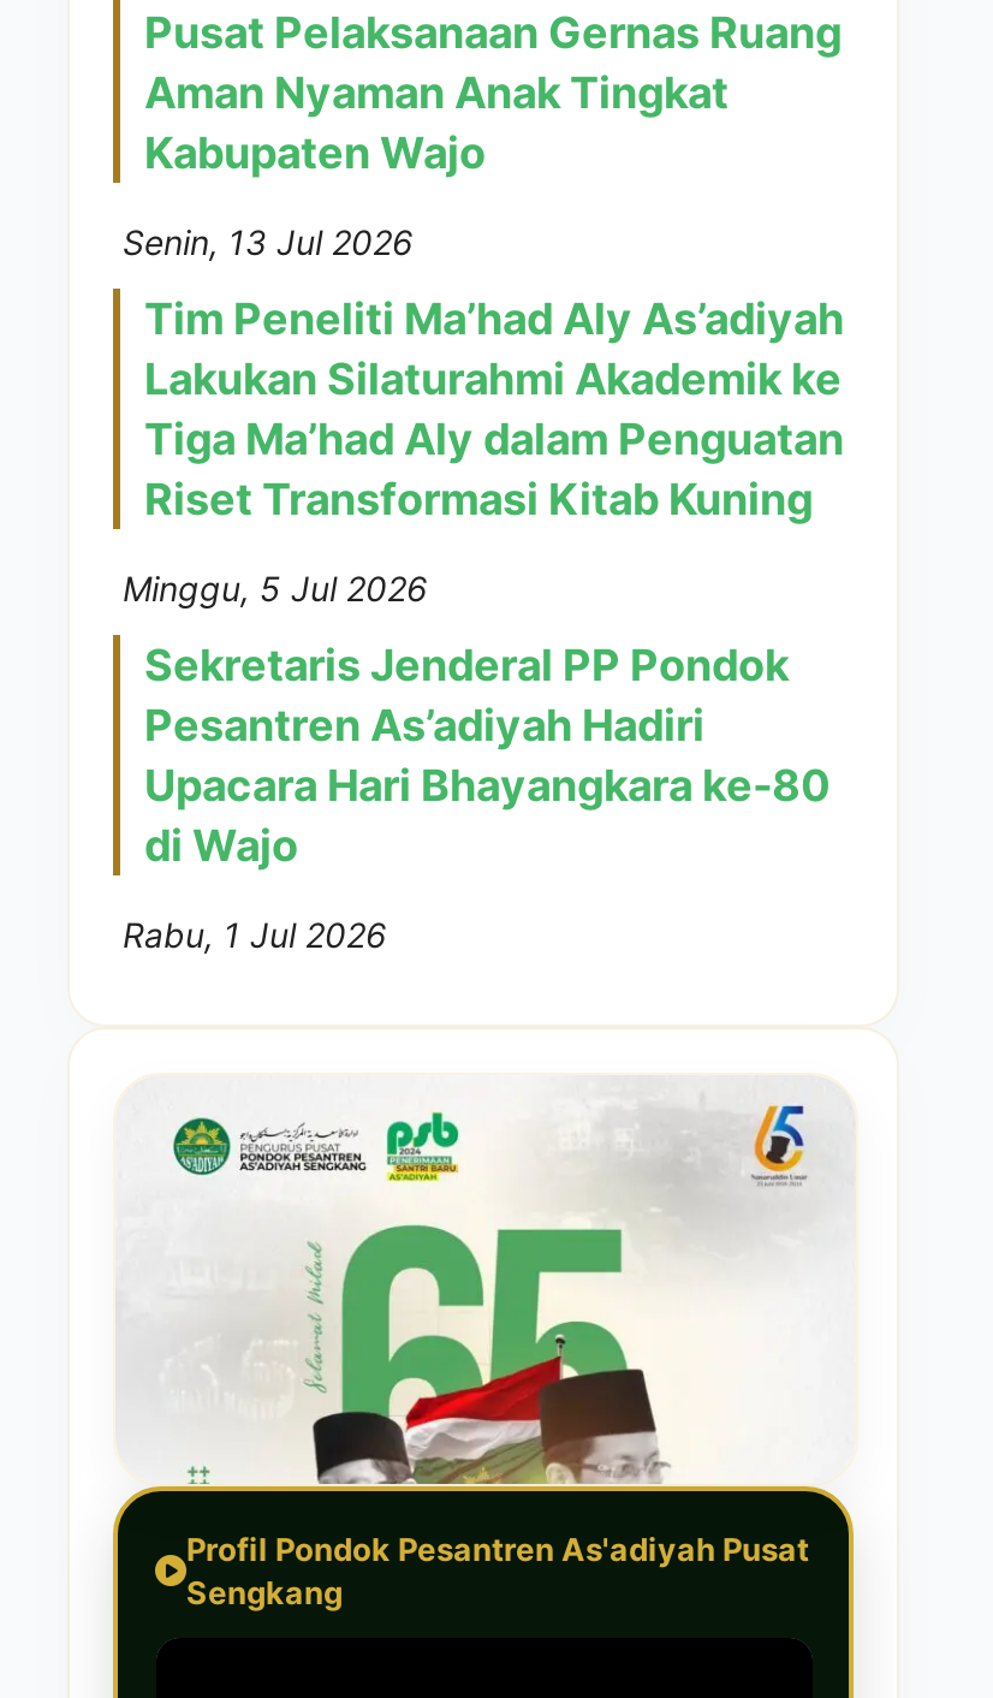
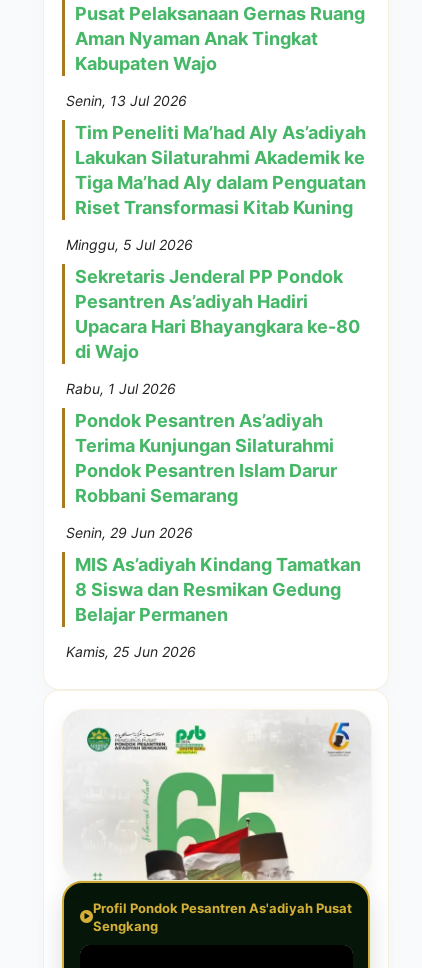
none -> [62,410,361,660] Pondok Pesantren As’adiyah | Terima Kunjungan Silaturahmi | Pondok Pesantren Islam Darur | Robbani Semarang | Senin, 29 Jun 2026 | MIS As’adiyah Kindang Tamatkan | 8 Siswa dan Resmikan Gedung | Belajar Permanen | Kamis, 25 Jun 2026

